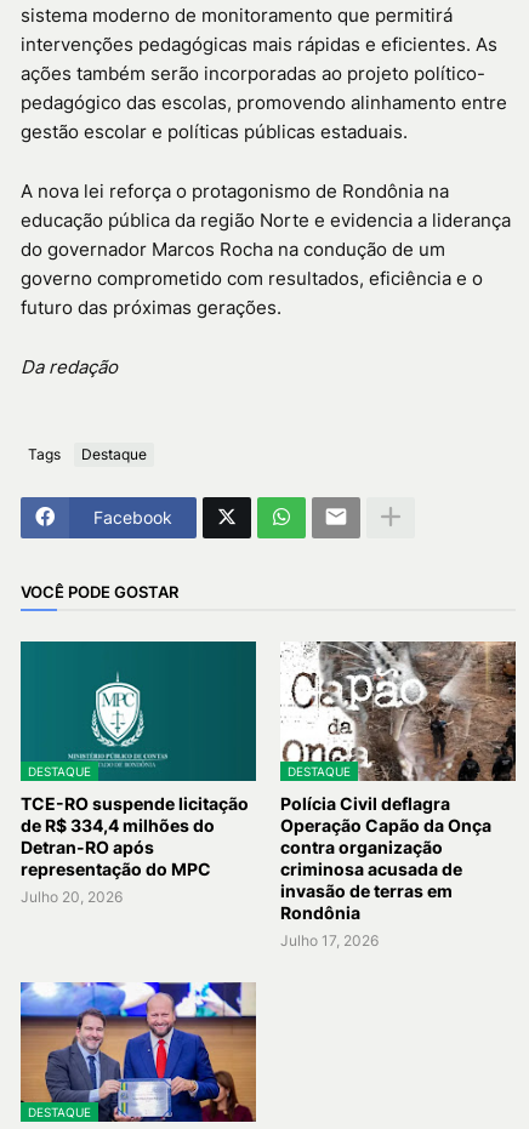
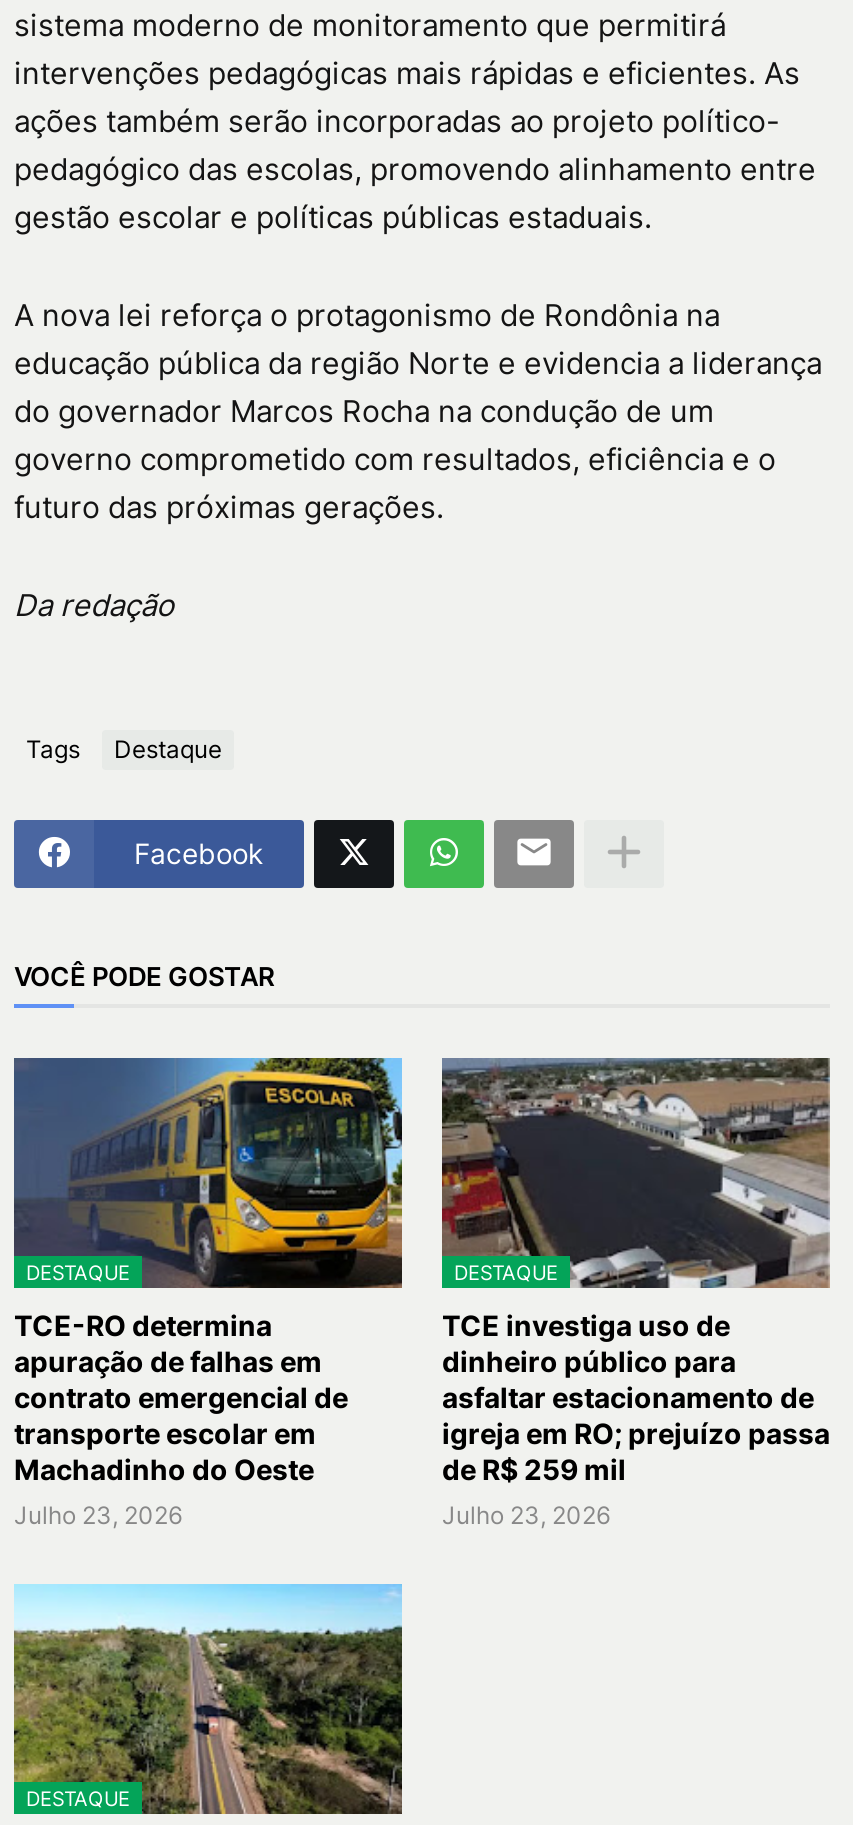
[21,640,257,906] [image] | TCE-RO suspende licitação | de R$ 334,4 milhões do | Detran-RO após | representação do MPC | Julho 20, 2026 -> [14,1056,404,1530] [image] | TCE-RO determina | apuração de falhas em | contrato emergencial de | transporte escolar em | Machadinho do Oeste | Julho 23, 2026
[280,640,517,949] [image] | Polícia Civil deflagra | Operação Capão da Onça | contra organização | criminosa acusada de | invasão de terras em | Rondônia | Julho 17, 2026 -> [440,1056,832,1530] [image] | TCE investiga uso de | dinheiro público para | asfaltar estacionamento de | igreja em RO; prejuízo passa | de R$ 259 mil | Julho 23, 2026
[19,981,257,1123] [image] -> [12,1582,404,1816] [image]

